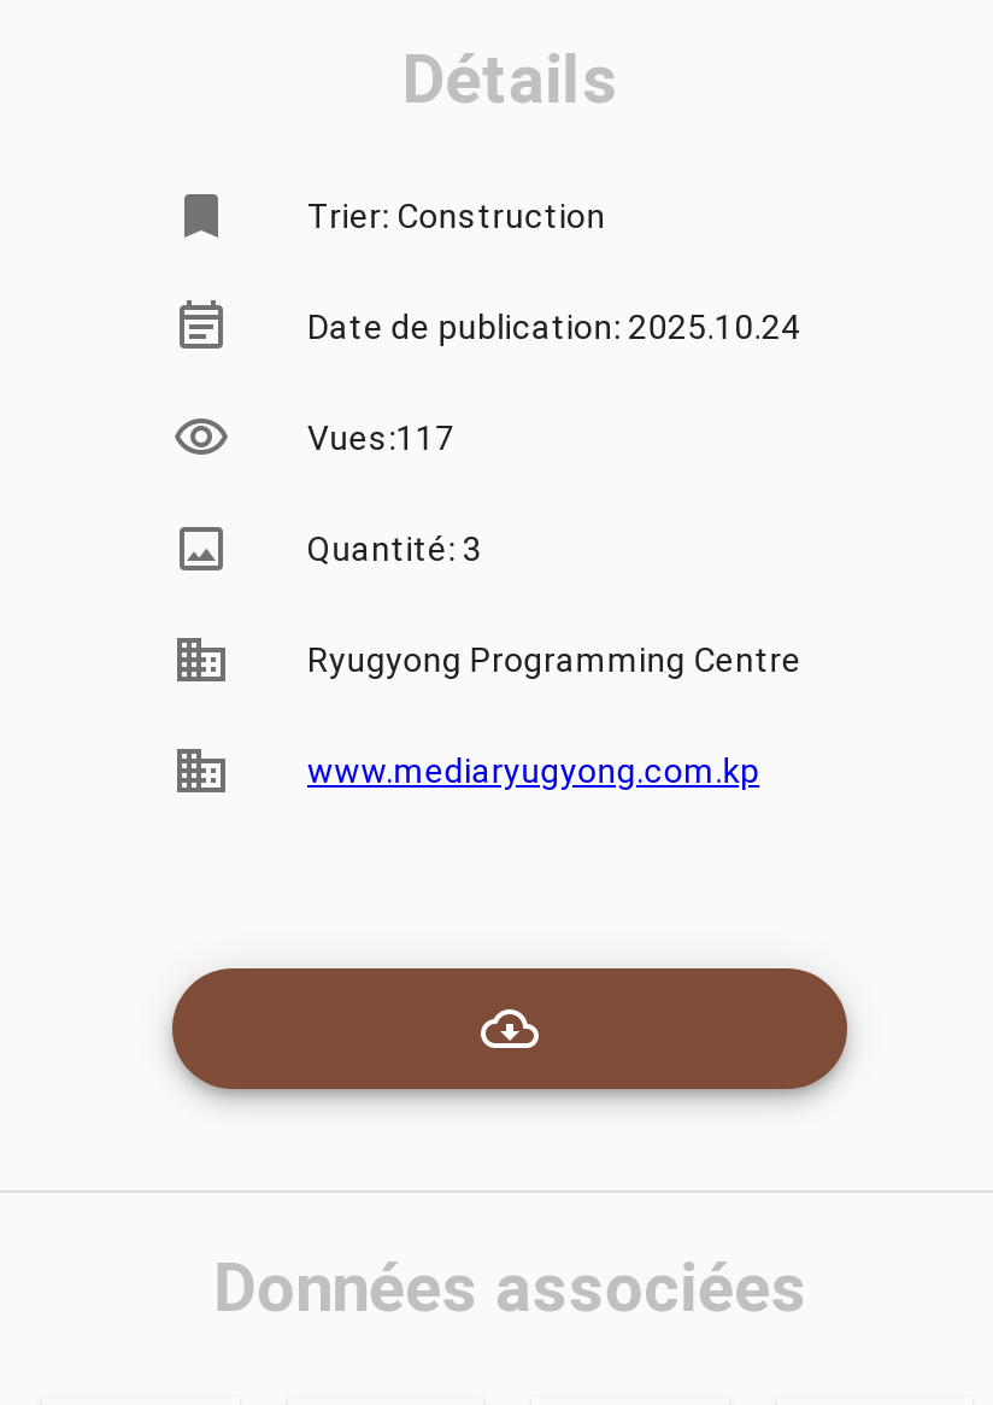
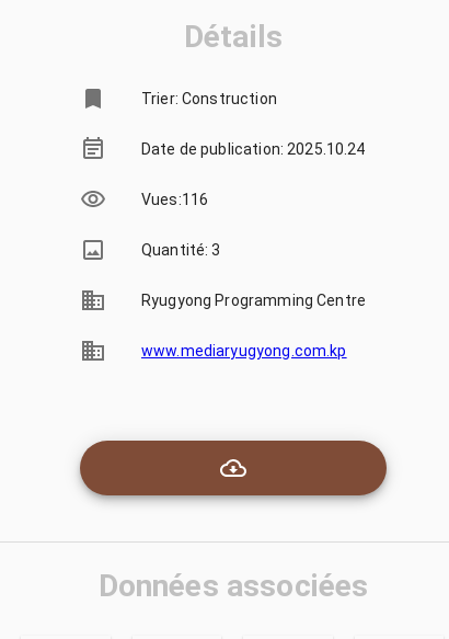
[307,418,455,457] Vues:117 -> [141,191,208,208] Vues:116

